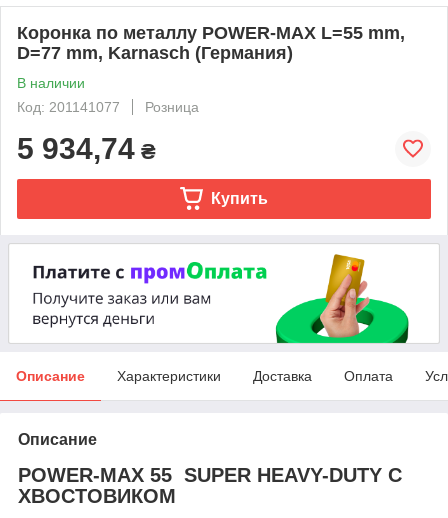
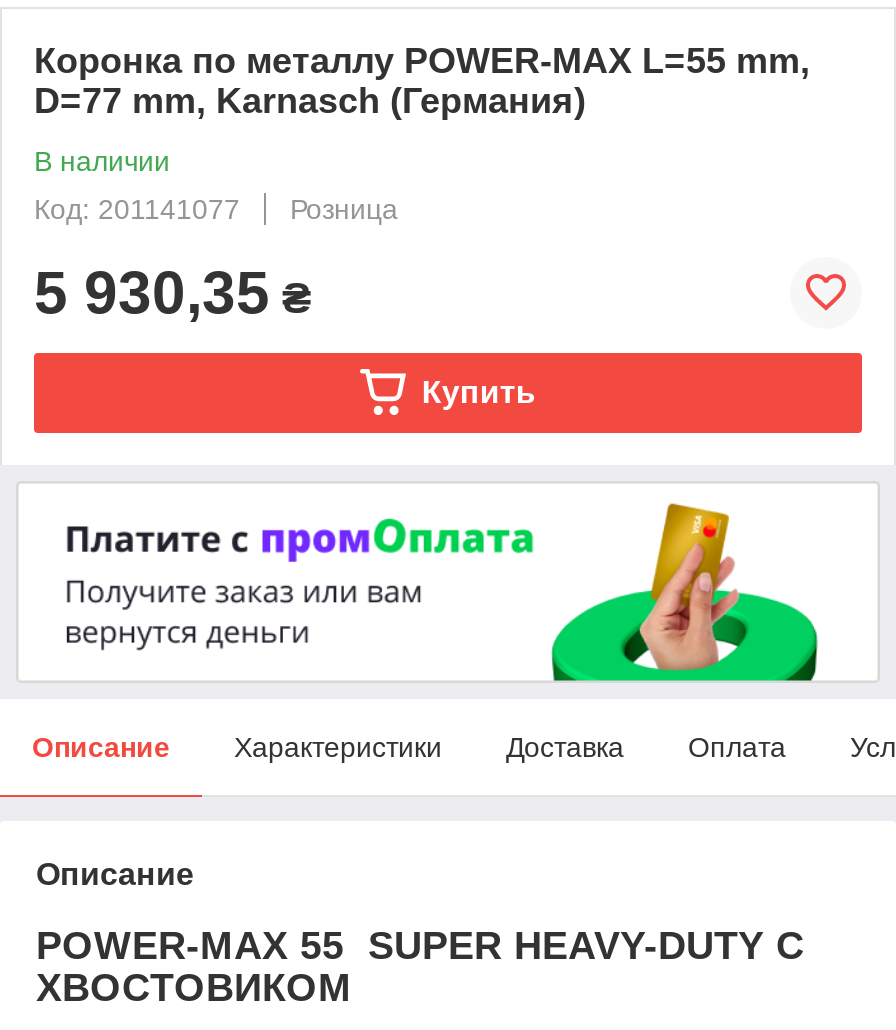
[17,132,156,165] 5 934,74 ₴ -> [34,259,312,325] 5 930,35 ₴

